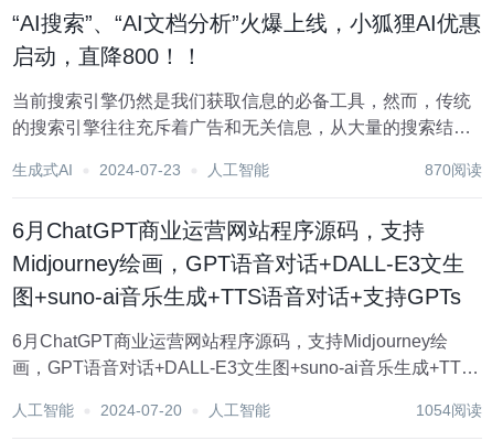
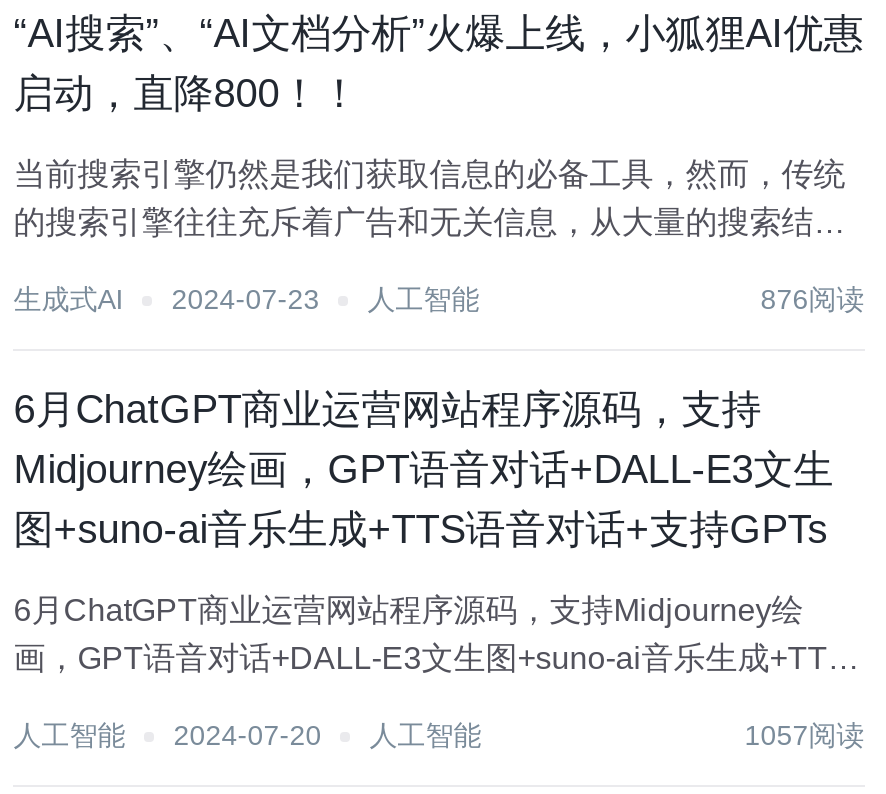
[424,161,482,179] 870阅读 -> [761,283,865,315] 876阅读
[416,401,482,419] 1054阅读 -> [745,719,865,751] 1057阅读

